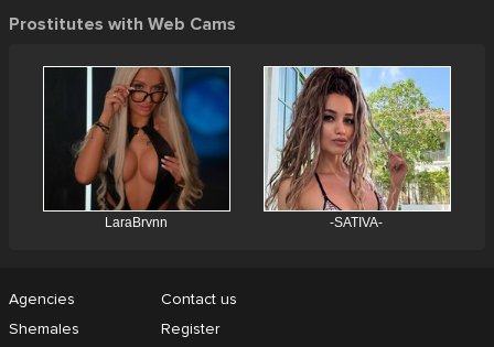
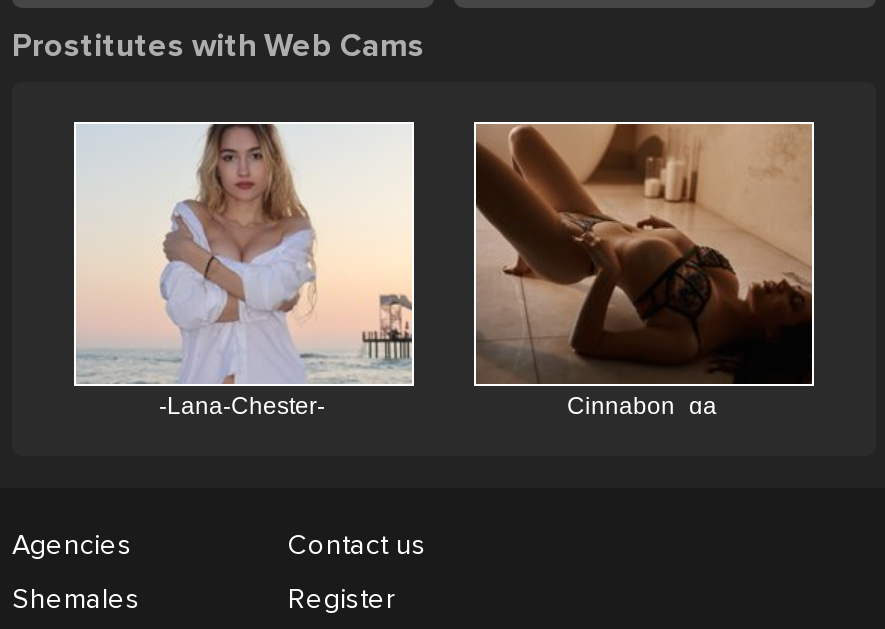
[44,66,230,228] [image] -> [74,122,414,416] [image]
[264,66,451,227] [image] -> [474,122,814,416] [image]

